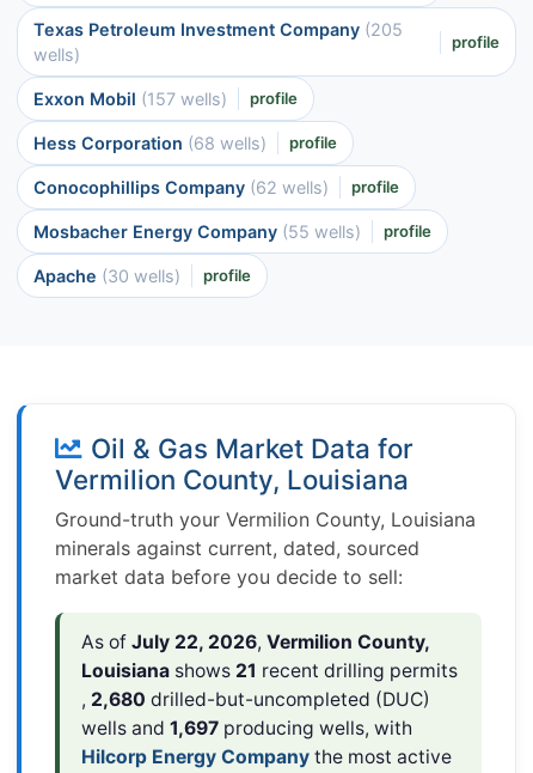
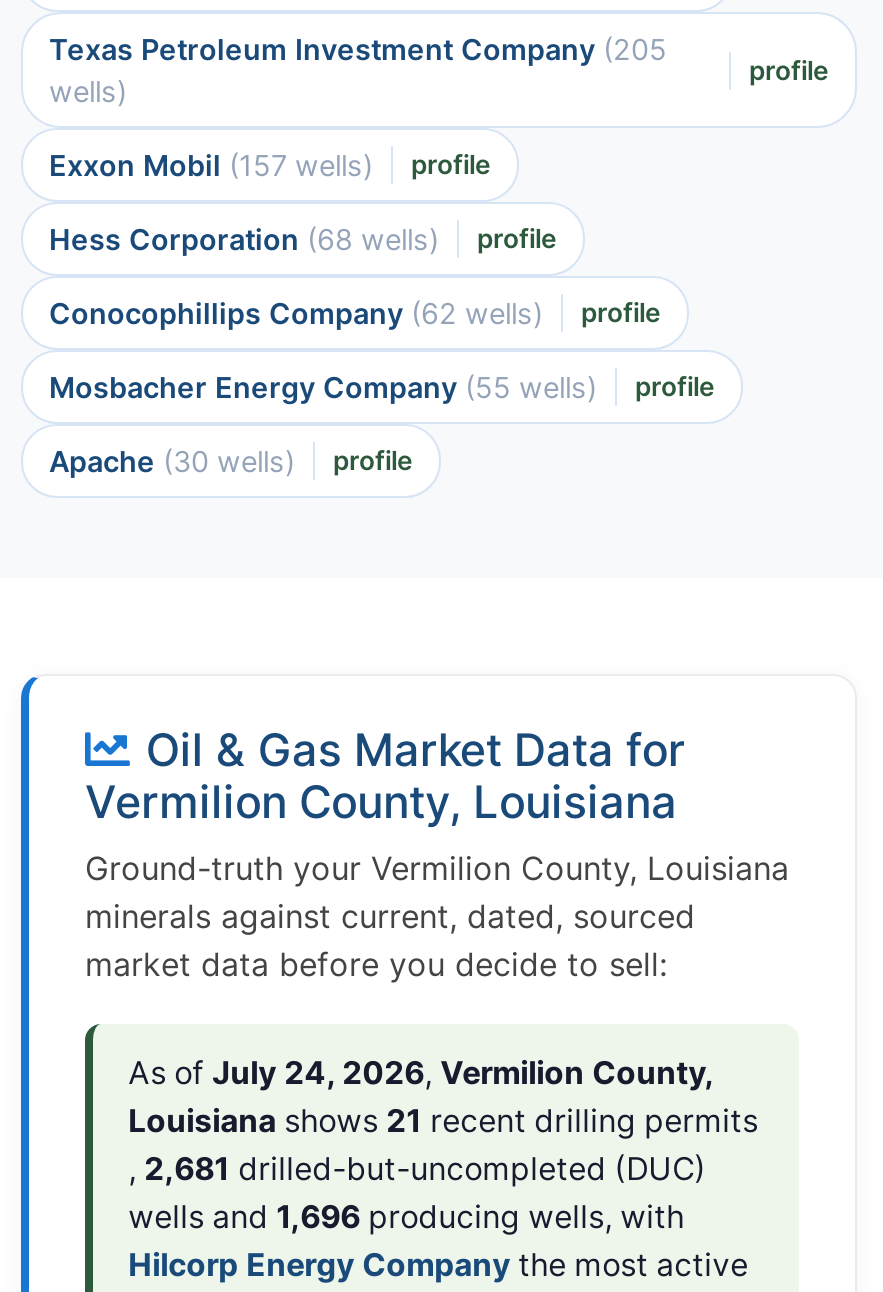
[81,631,429,654] As of July 22, 2026, Vermilion County, -> [128,1055,712,1093] As of July 24, 2026, Vermilion County,
[81,689,430,711] , 2,680 drilled-but-uncompleted (DUC) -> [128,1151,706,1189] , 2,681 drilled-but-uncompleted (DUC)
[81,717,412,740] wells and 1,697 producing wells, with -> [128,1199,684,1237] wells and 1,696 producing wells, with

